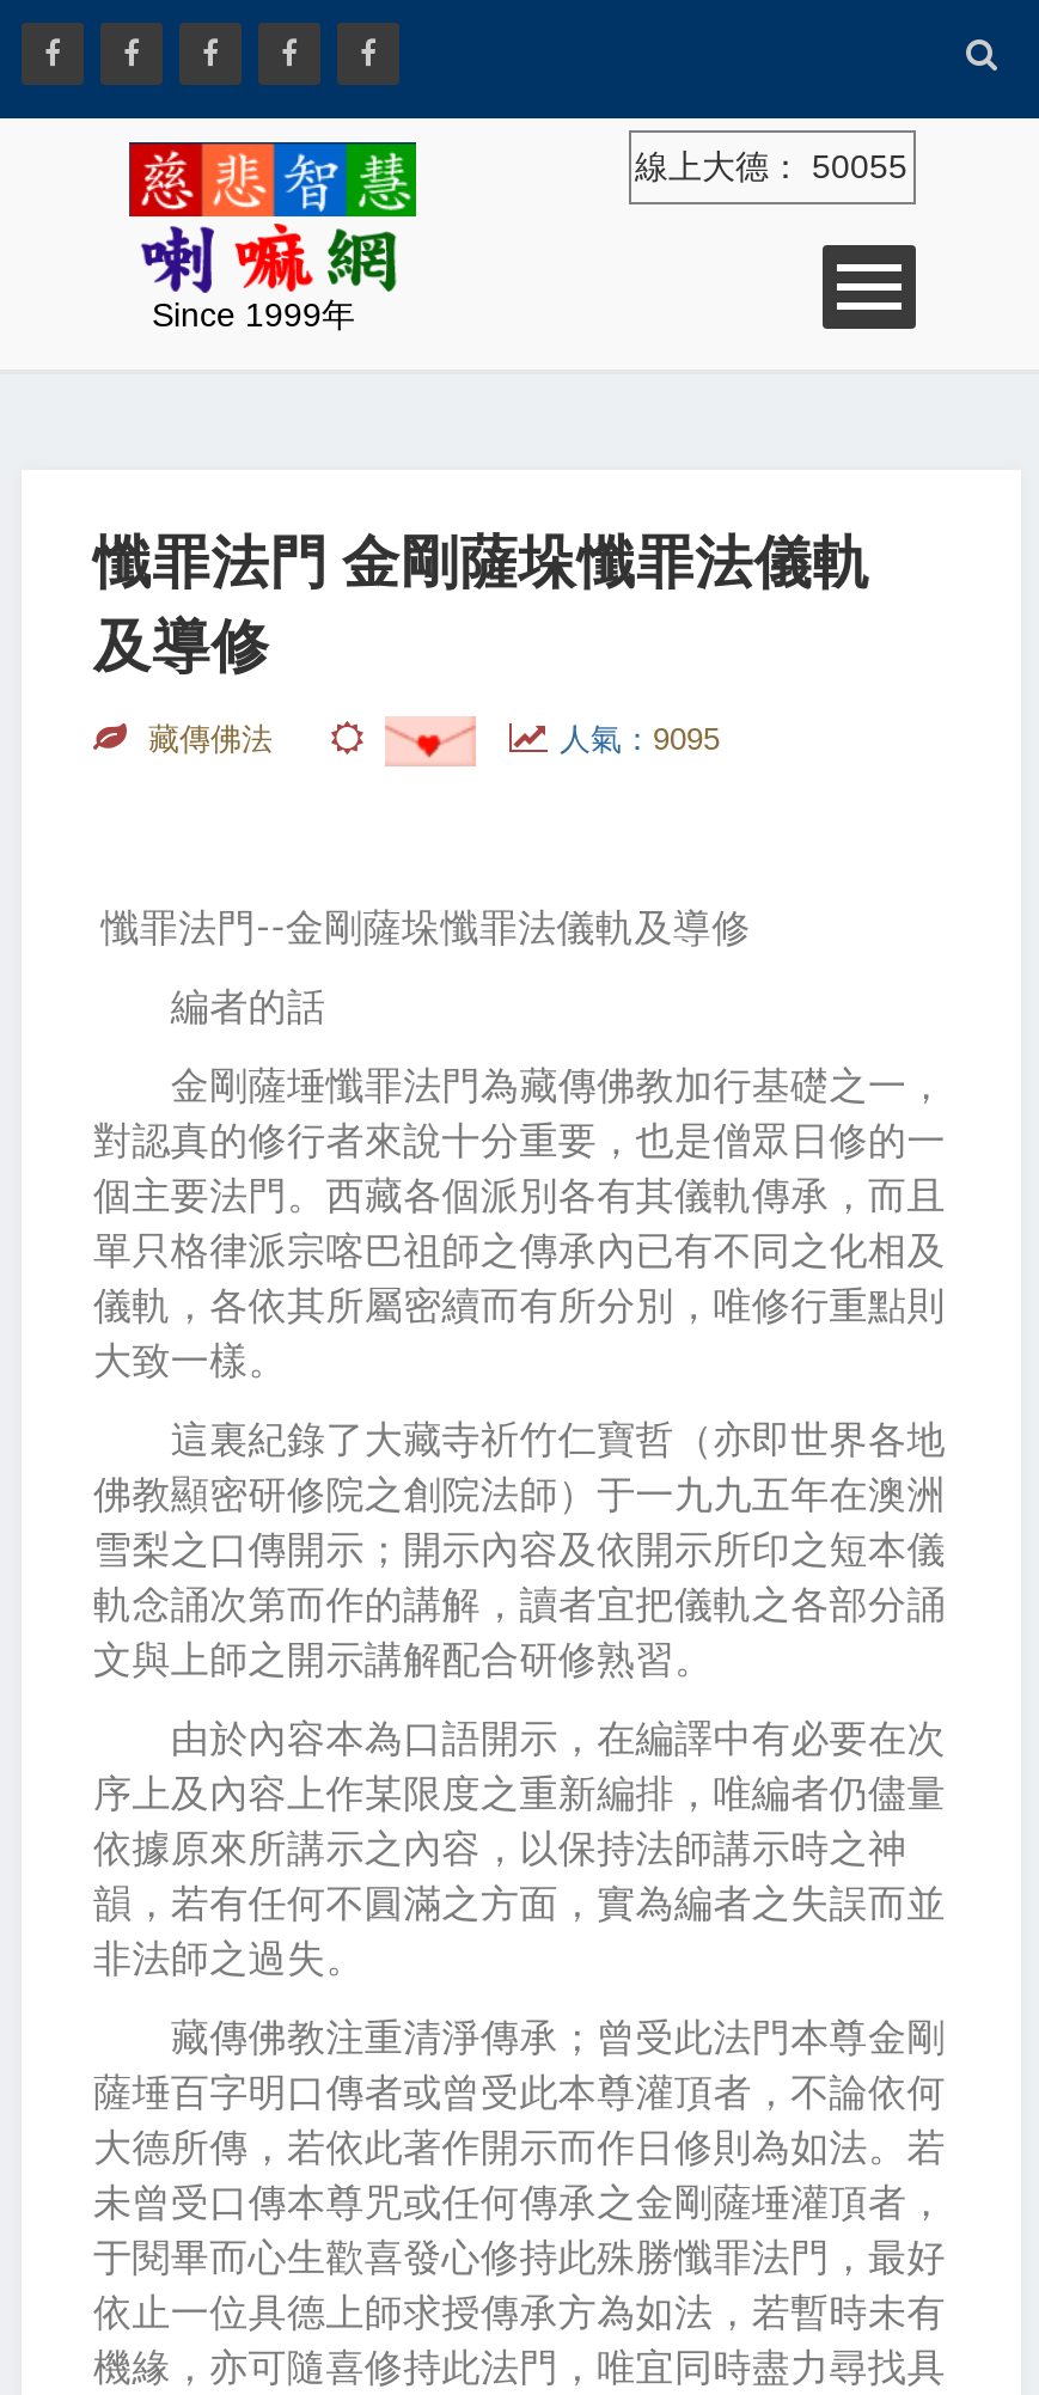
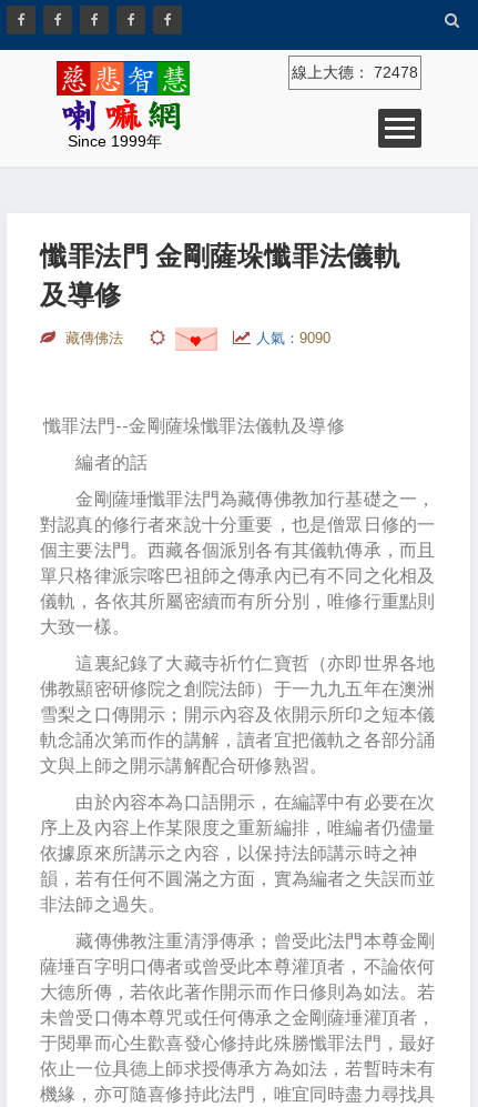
[635,148,907,186] 線上大德：50055 -> [291,64,418,81] 線上大德：72478
[560,721,720,757] 人氣：9095 -> [256,330,330,347] 人氣：9090

